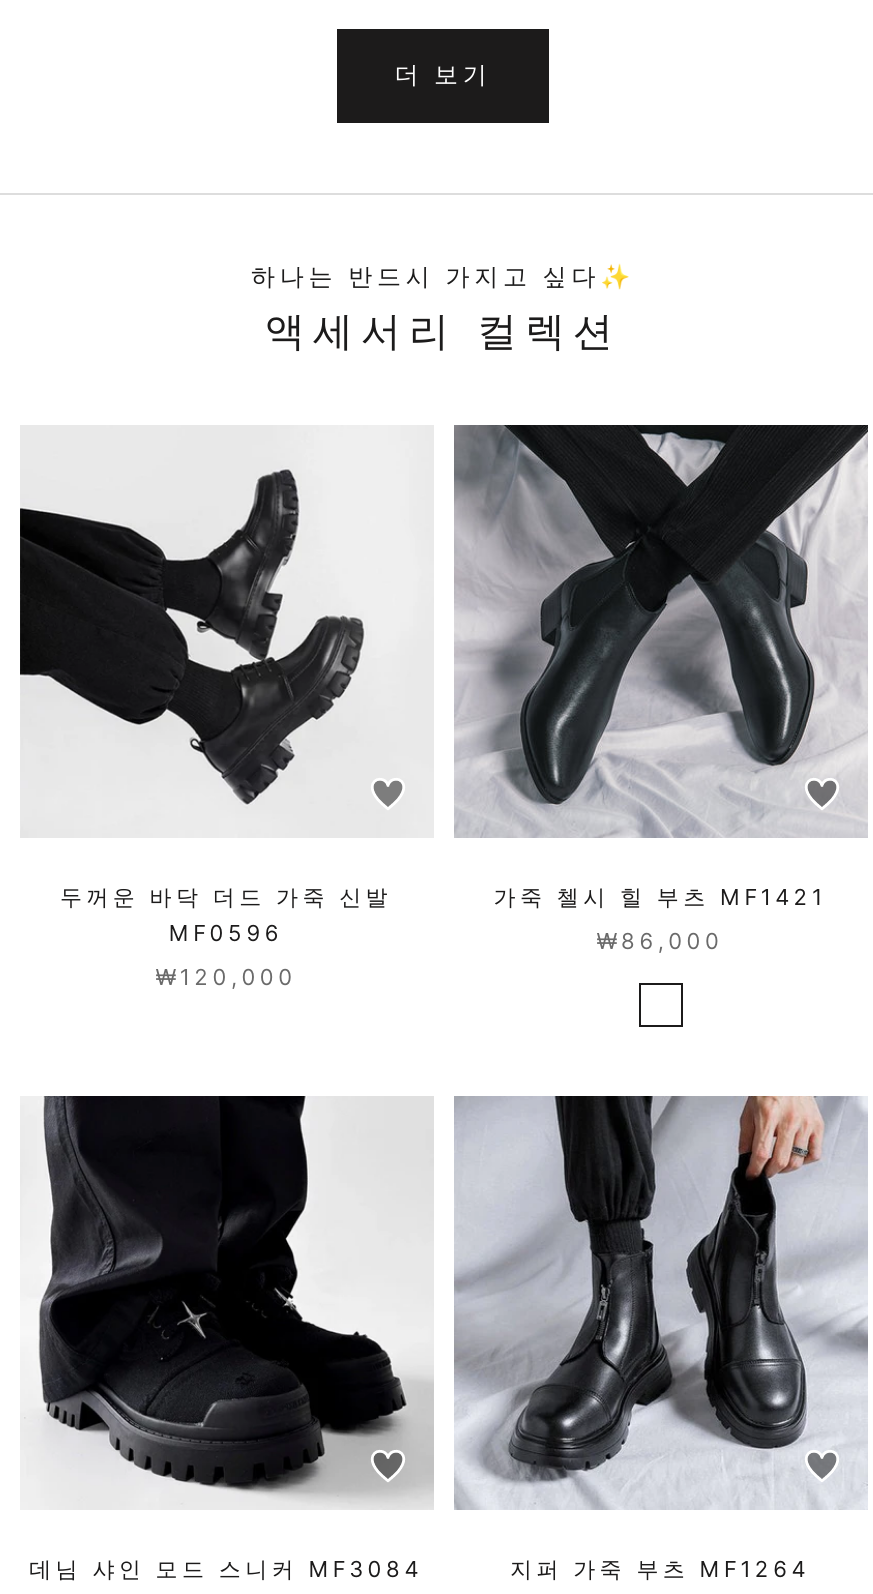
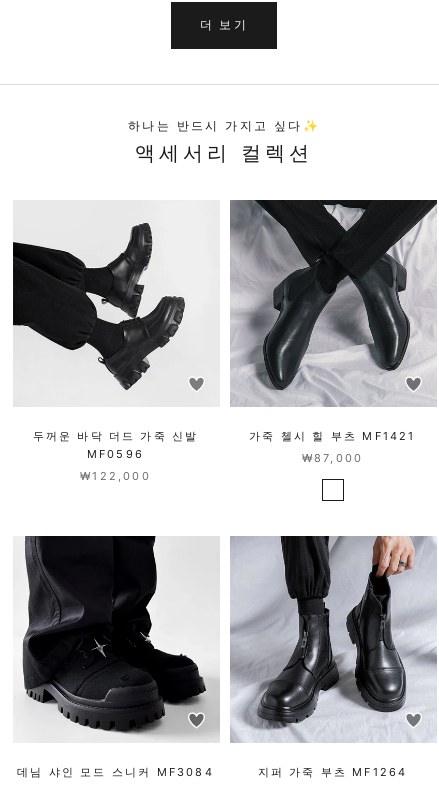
[597,927,723,955] ₩86,000 -> [302,451,363,465] ₩87,000
[155,963,297,991] ₩120,000 -> [80,469,151,483] ₩122,000

